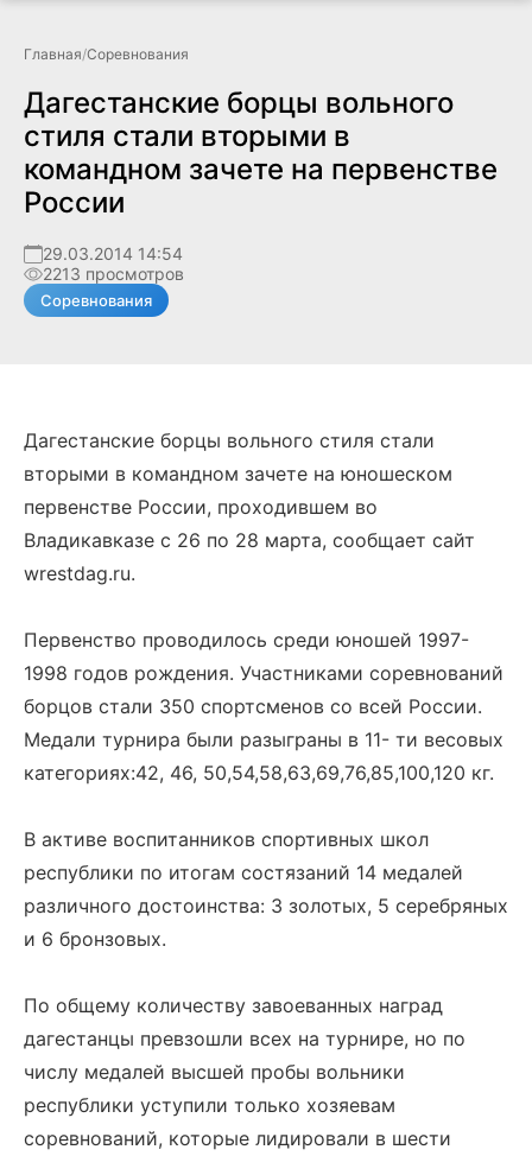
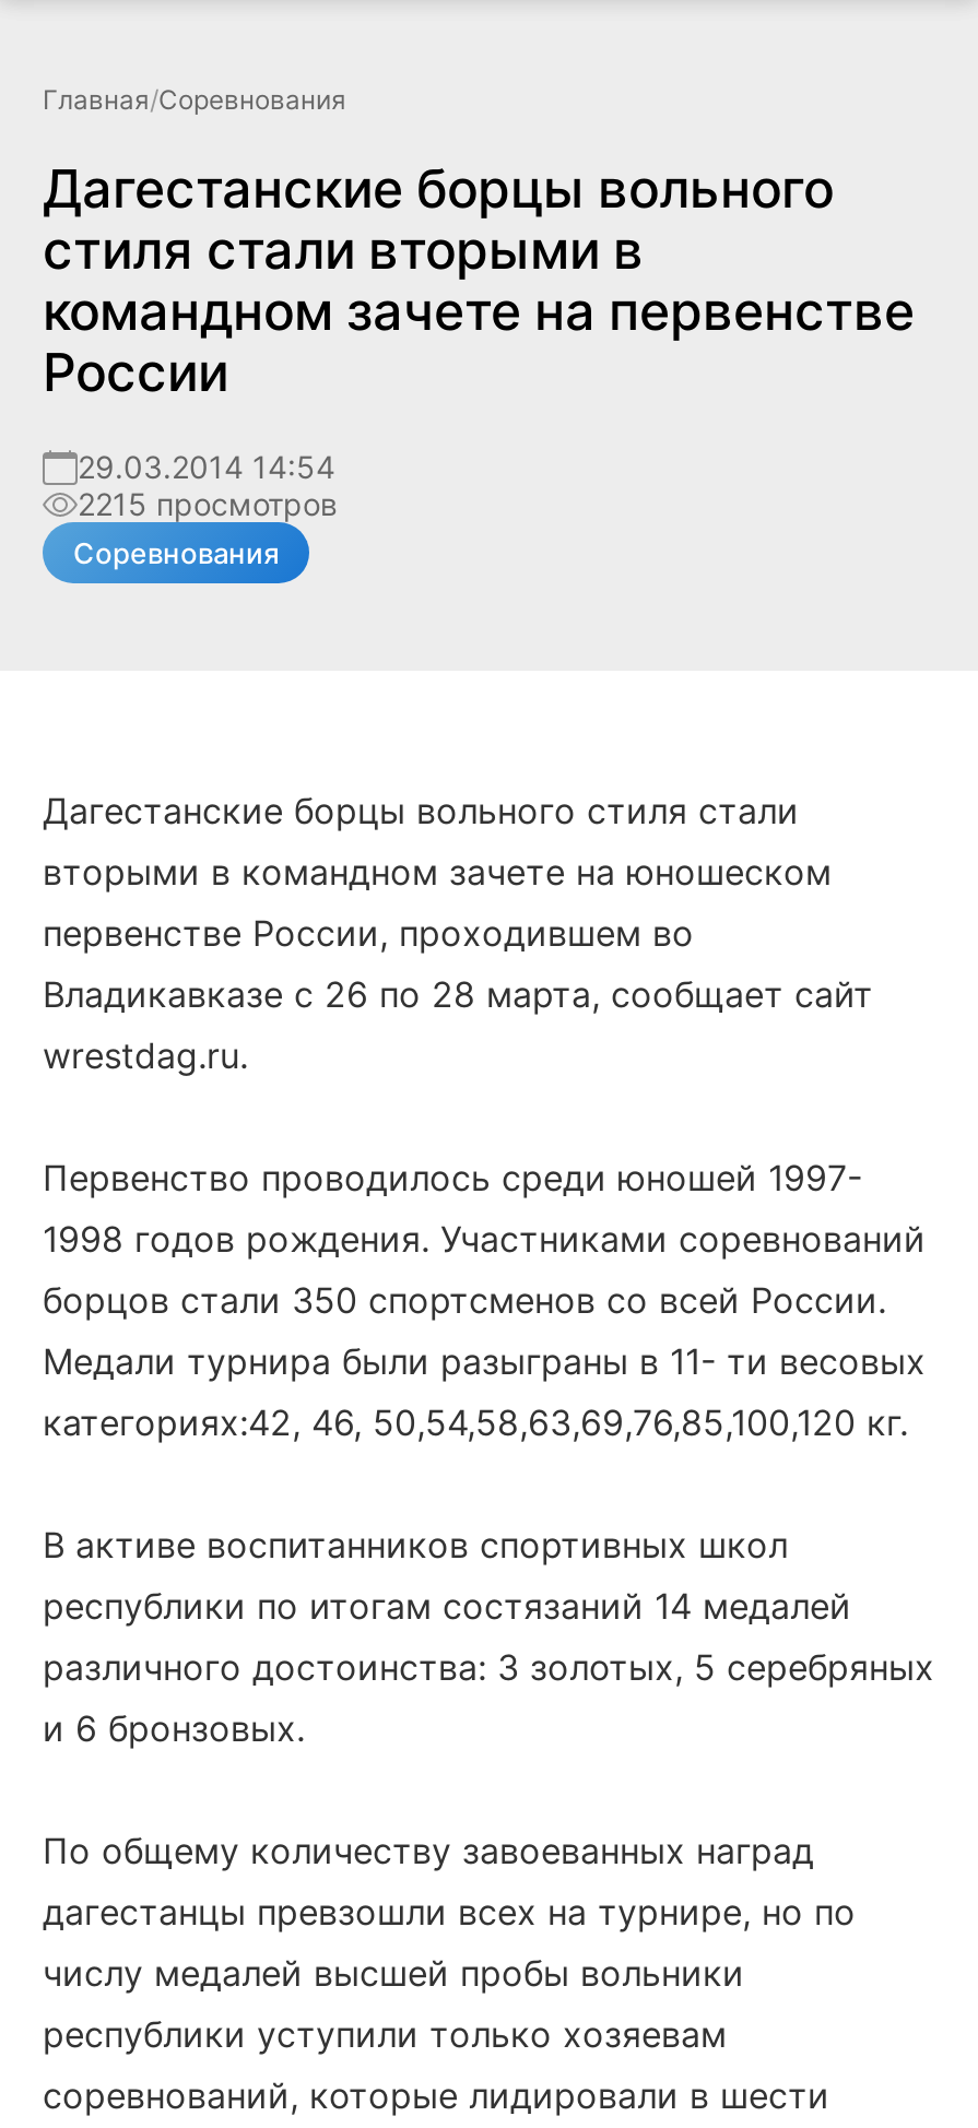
[43,263,184,284] 2213 просмотров -> [78,485,338,522] 2215 просмотров

